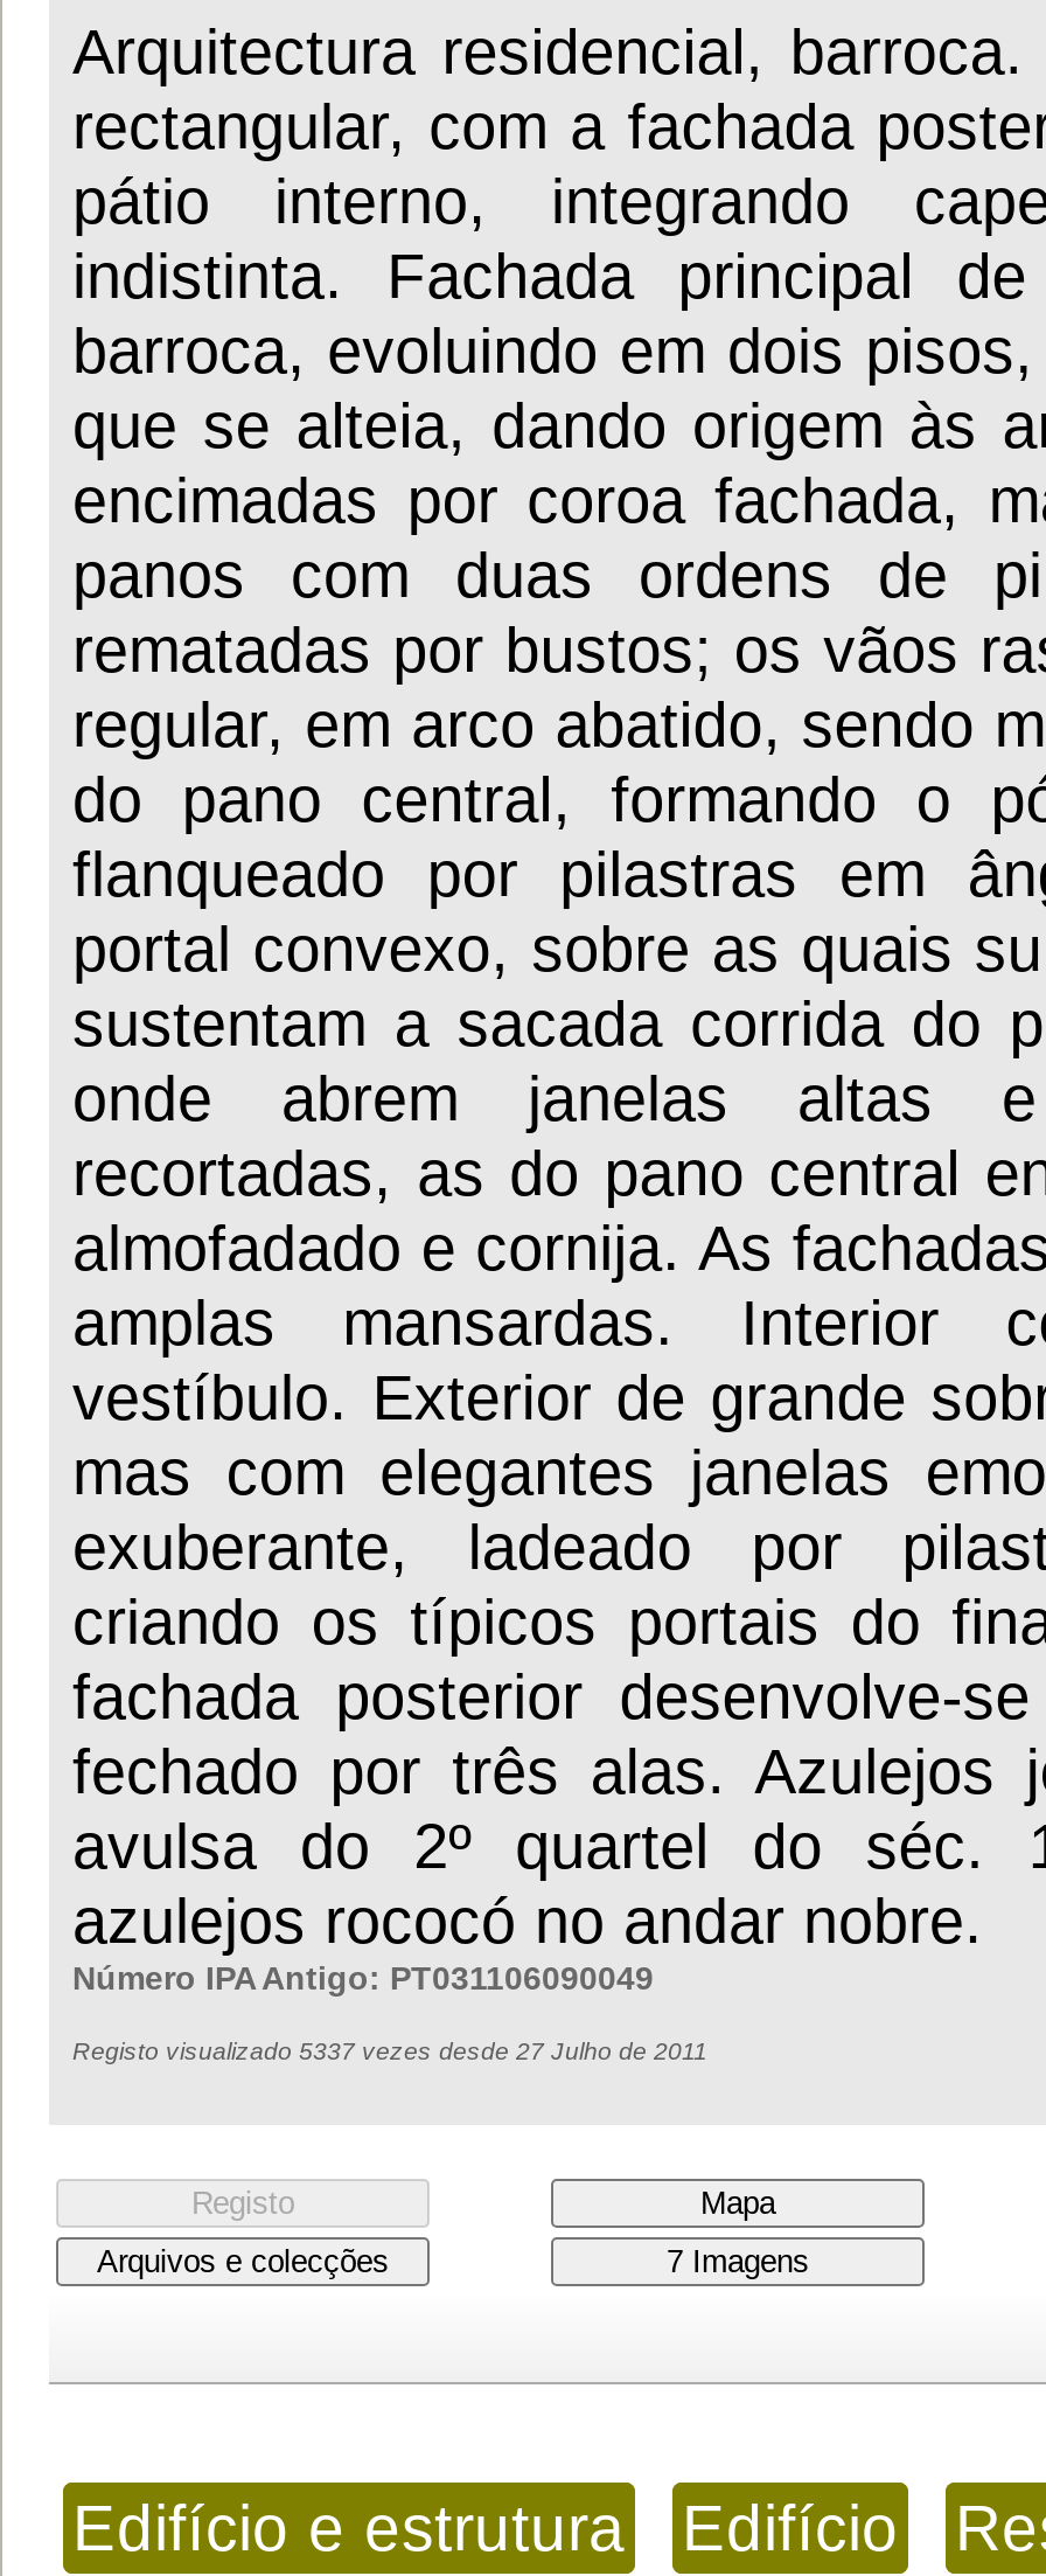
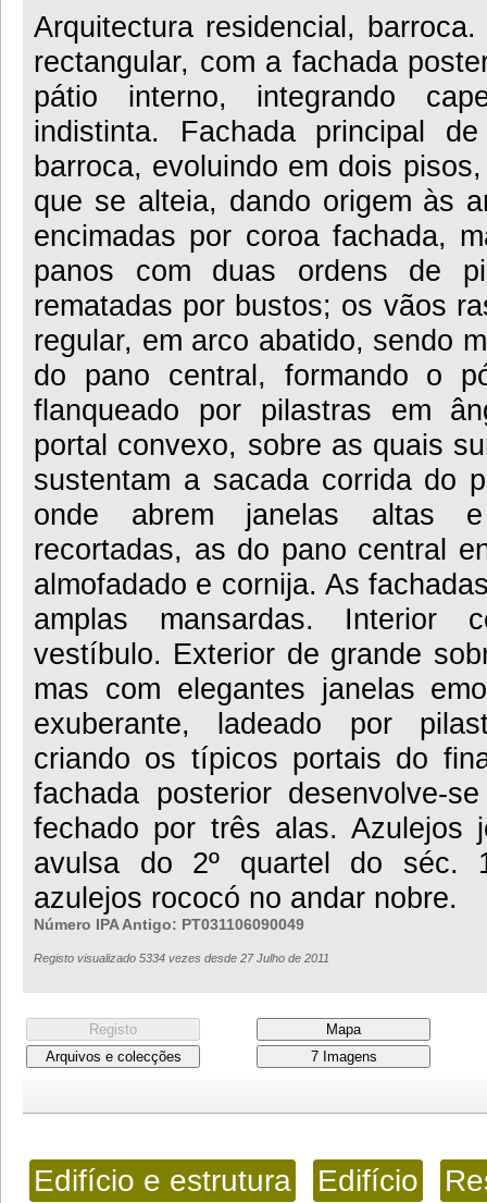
[72,2036,707,2064] Registo visualizado 5337 vezes desde 27 Julho de 2011 -> [34,952,329,965] Registo visualizado 5334 vezes desde 27 Julho de 2011

